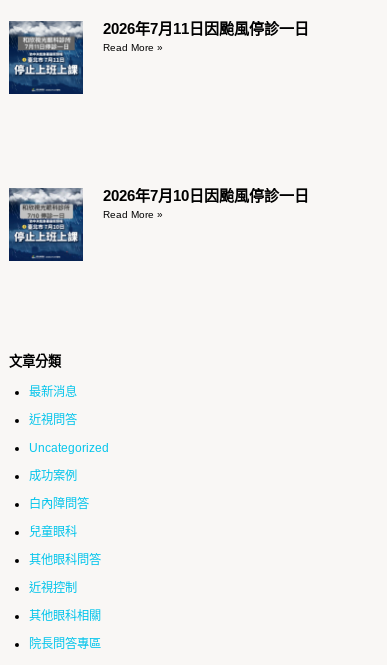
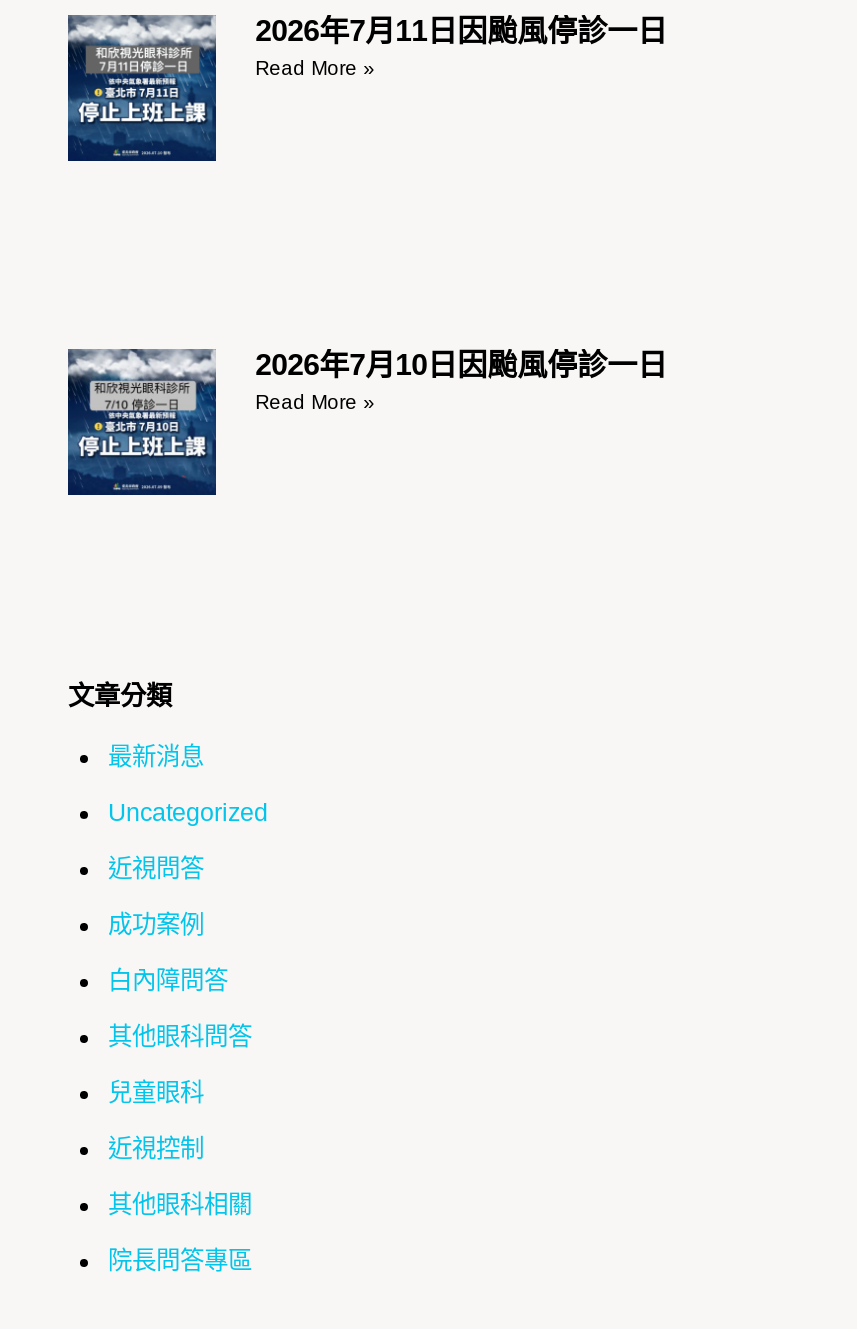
moved [29,413,77,427] -> [108,855,204,883]: 近視問答
moved [29,441,109,455] -> [108,799,268,827]: Uncategorized
moved [29,525,77,539] -> [108,1079,204,1107]: 兒童眼科
moved [29,553,101,567] -> [108,1023,252,1051]: 其他眼科問答

